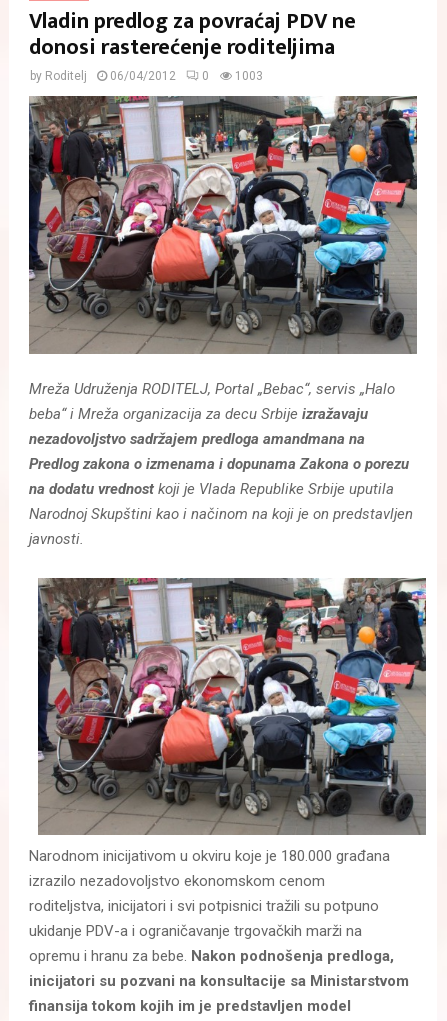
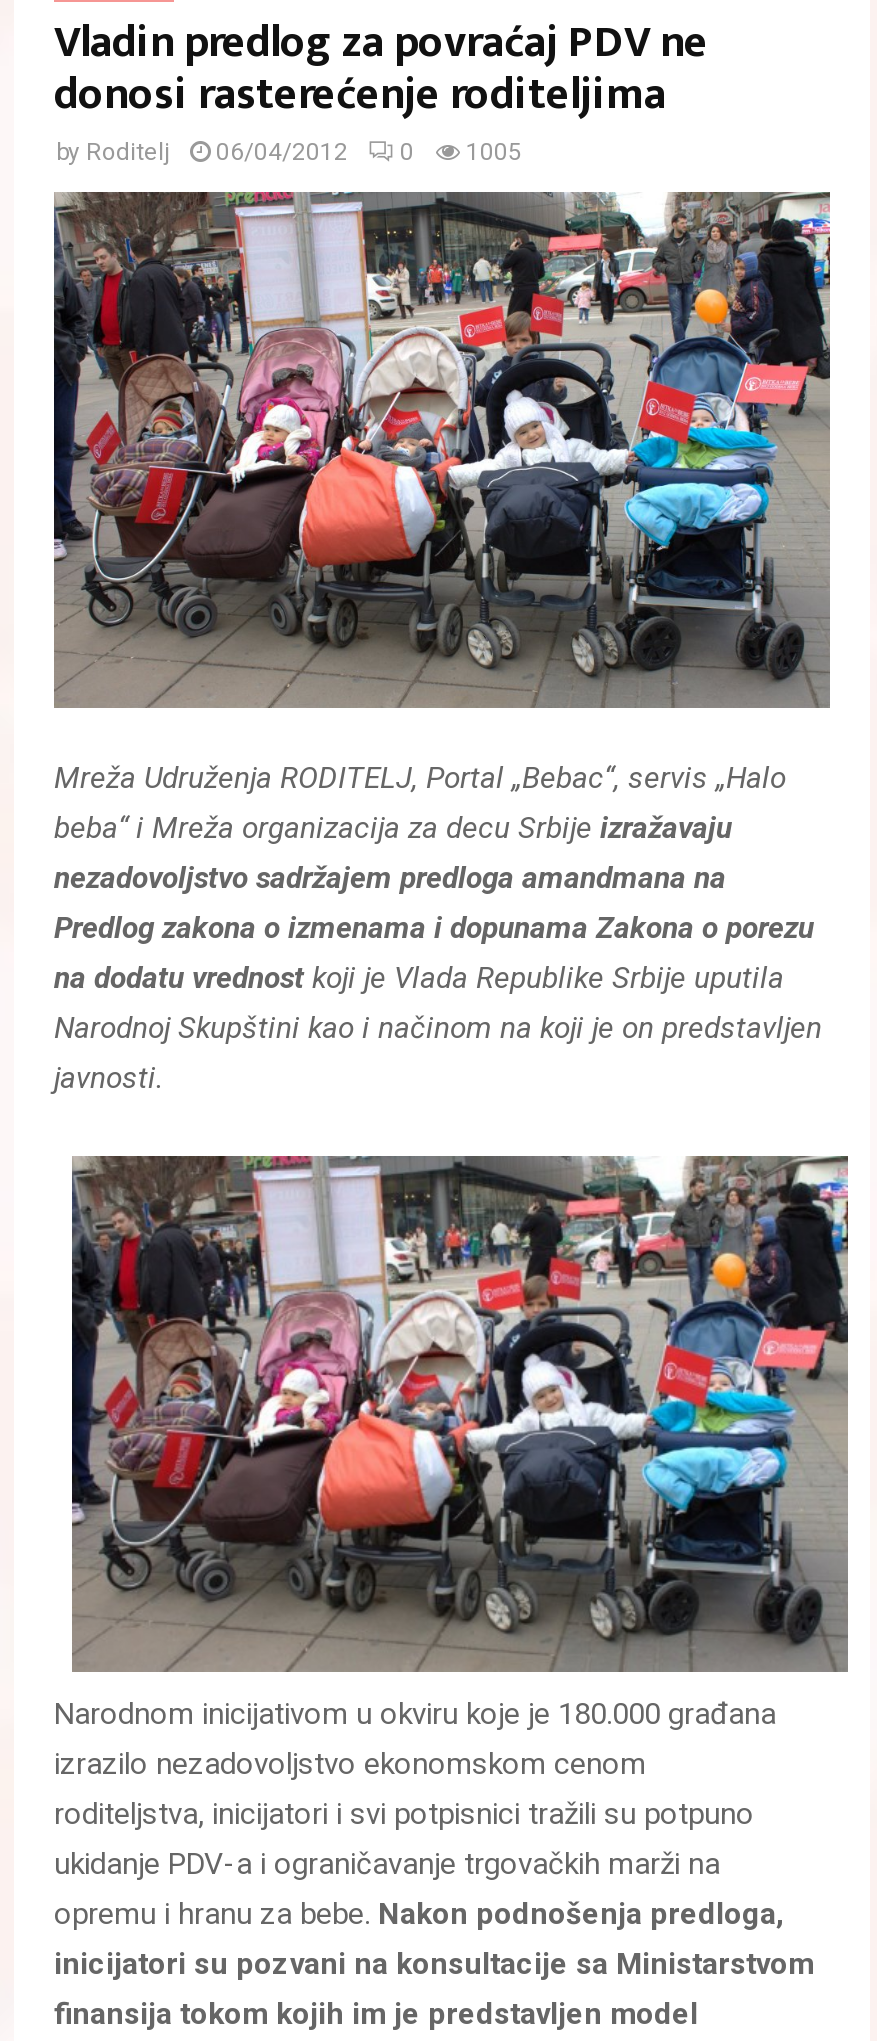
[30,69,263,83] by Roditelj 06/04/2012 0 1003 -> [56,138,522,166] by Roditelj 06/04/2012 0 1005

